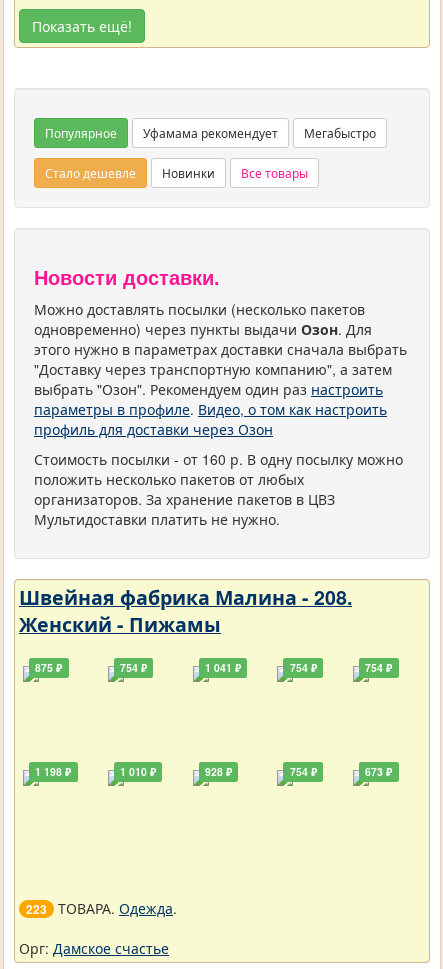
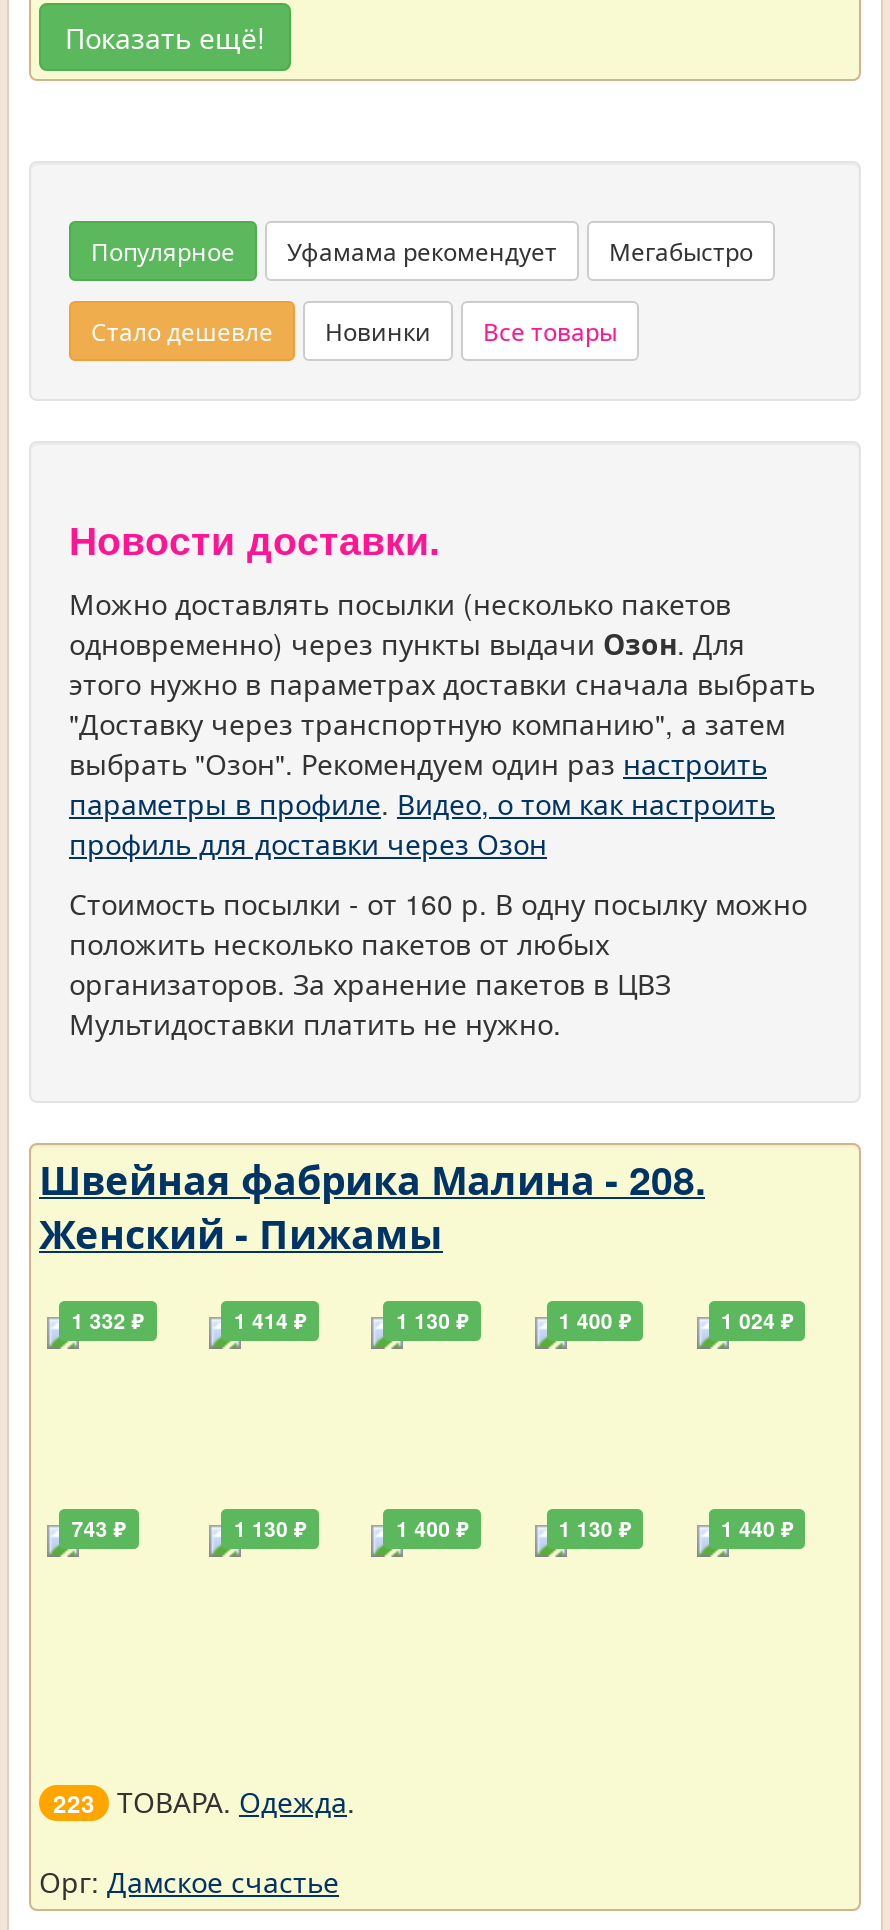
[35,660,62,675] 875 ₽ -> [72,1306,144,1336] 1 332 ₽
[120,660,147,675] 754 ₽ -> [234,1306,306,1336] 1 414 ₽
[205,660,241,675] 1 041 ₽ -> [396,1306,468,1336] 1 130 ₽
[290,660,317,675] 754 ₽ -> [559,1306,631,1336] 1 400 ₽
[365,660,392,675] 754 ₽ -> [721,1306,793,1336] 1 024 ₽
[35,764,71,779] 1 198 ₽ -> [72,1514,126,1544] 743 ₽
[120,764,156,779] 1 010 ₽ -> [234,1514,306,1544] 1 130 ₽
[205,764,232,779] 928 ₽ -> [396,1514,468,1544] 1 400 ₽
[290,764,317,779] 754 ₽ -> [559,1514,631,1544] 1 130 ₽
[365,764,392,779] 673 ₽ -> [721,1514,793,1544] 1 440 ₽

